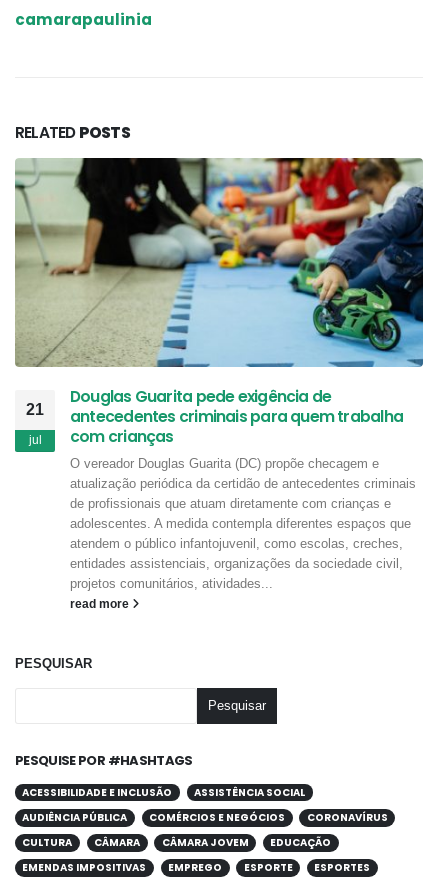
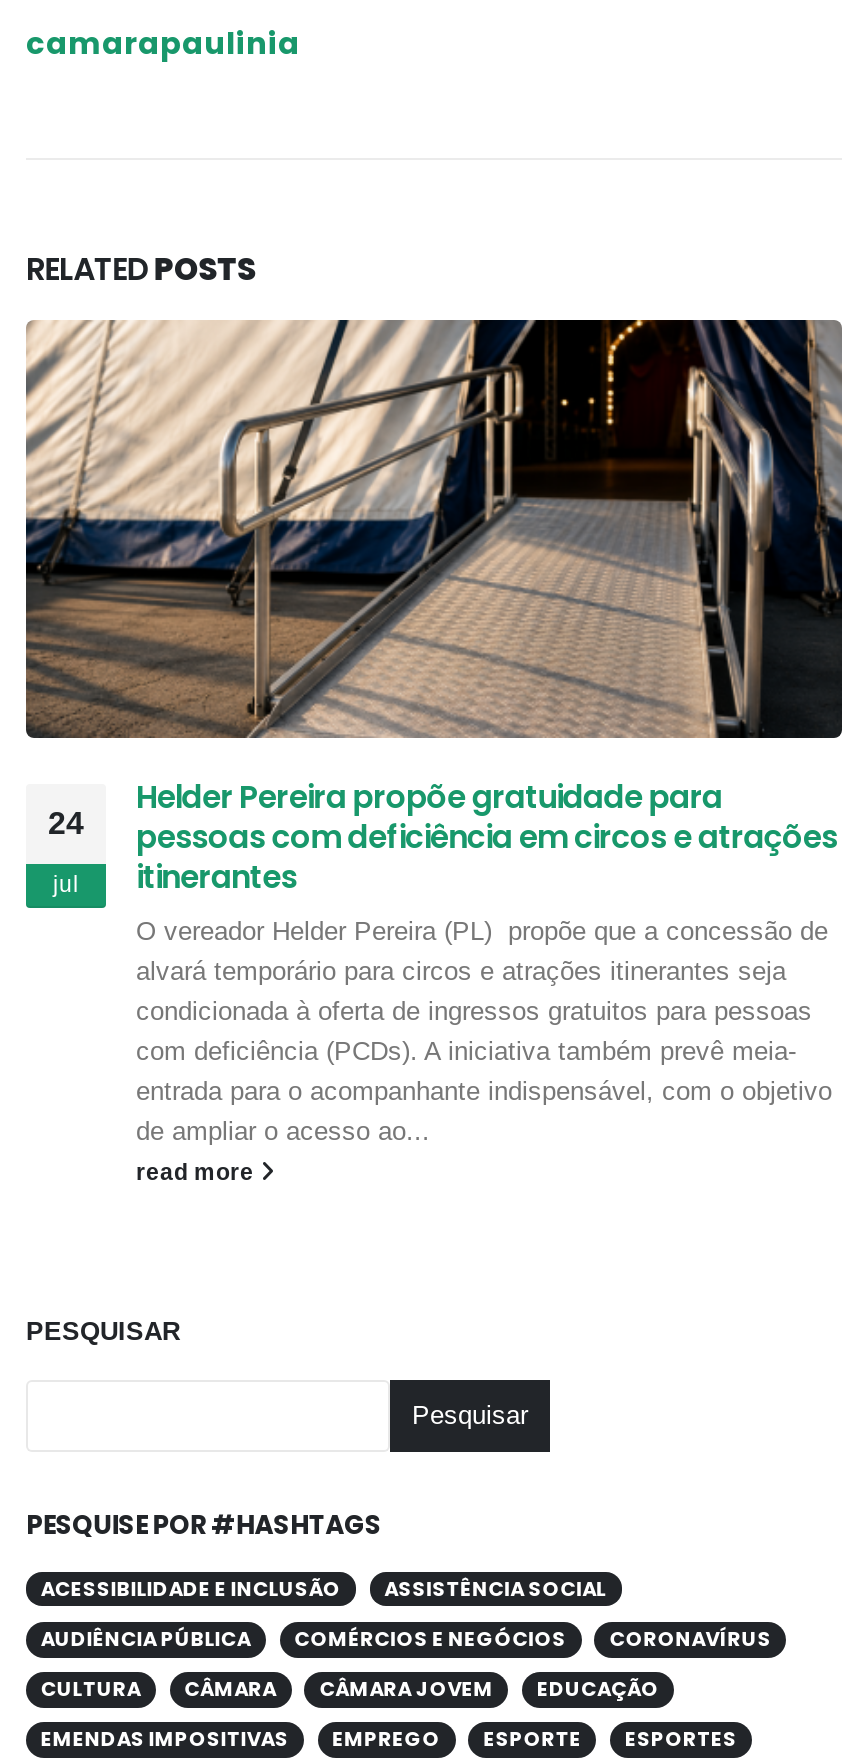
[14,157,424,591] [image] | Douglas Guarita pede exigência de | antecedentes criminais para quem trabalha | com crianças | O vereador Douglas Guarita (DC) propõe checagem e | atualização periódica da certidão de antecedentes criminais | de profissionais que atuam diretamente com crianças e | adolescentes. A medida contempla diferentes espaços que | atendem o público infantojuvenil, como escolas, creches, | entidades assistenciais, organizações da sociedade civil, | projetos comunitários, atividades... -> [24,318,844,1147] [image] | Helder Pereira propõe gratuidade para | pessoas com deficiência em circos e atrações | itinerantes | O vereador Helder Pereira (PL) propõe que a concessão de | alvará temporário para circos e atrações itinerantes seja | condicionada à oferta de ingressos gratuitos para pessoas | com deficiência (PCDs). A iniciativa também prevê meia- | entrada para o acompanhante indispensável, com o objetivo | de ampliar o acesso ao...
[26,401,44,418] 21 -> [48,807,84,841] 24
moved [70,597,132,610] -> [136,1159,260,1185]: read more

